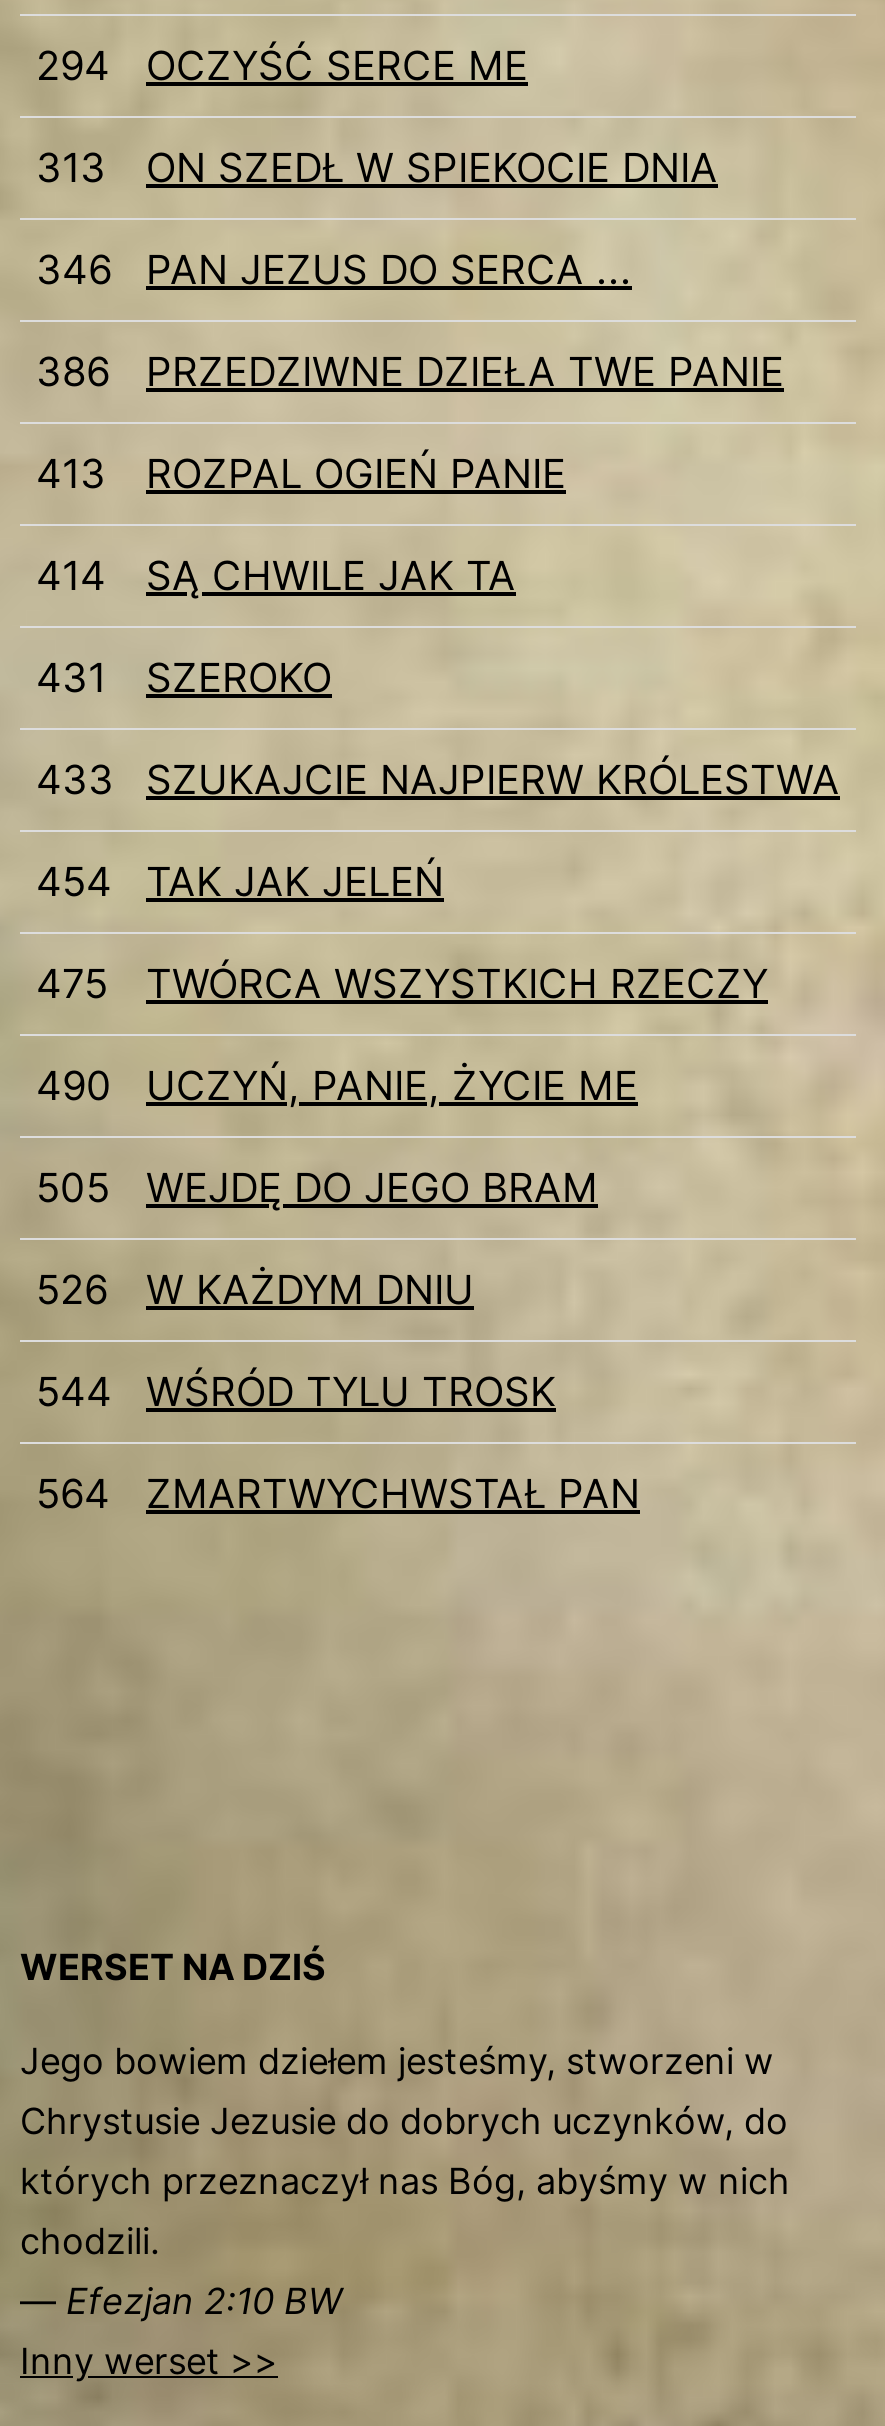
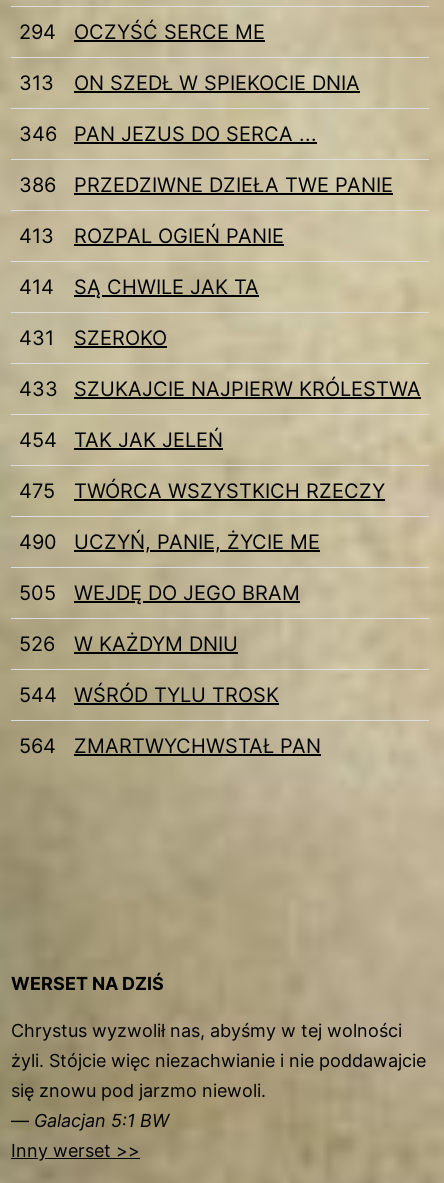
[20,2041,790,2323] Jego bowiem dziełem jesteśmy, stworzeni w | Chrystusie Jezusie do dobrych uczynków, do | których przeznaczył nas Bóg, abyśmy w nich | chodzili. | — Efezjan 2:10 BW -> [11,1020,426,1131] Chrystus wyzwolił nas, abyśmy w tej wolności | żyli. Stójcie więc niezachwianie i nie poddawajcie | się znowu pod jarzmo niewoli. | — Galacjan 5:1 BW

